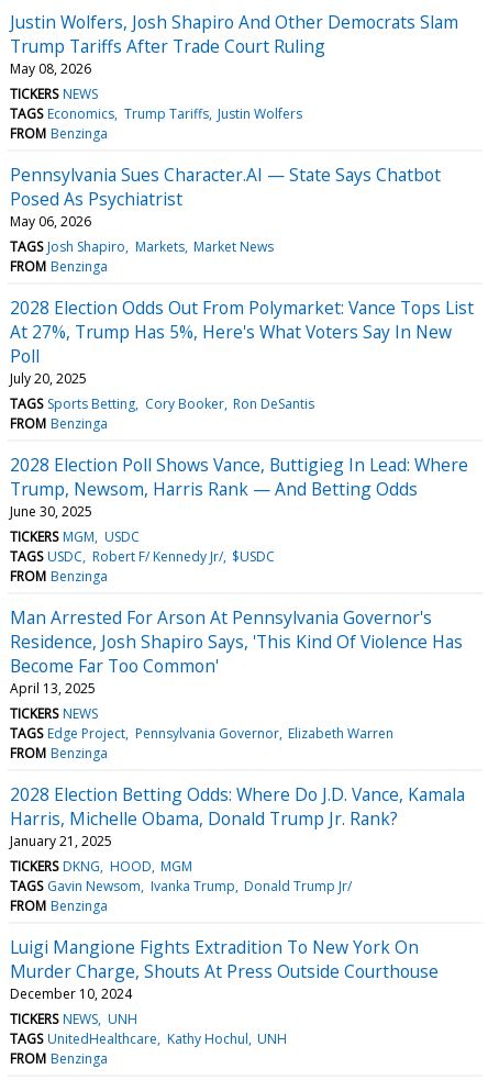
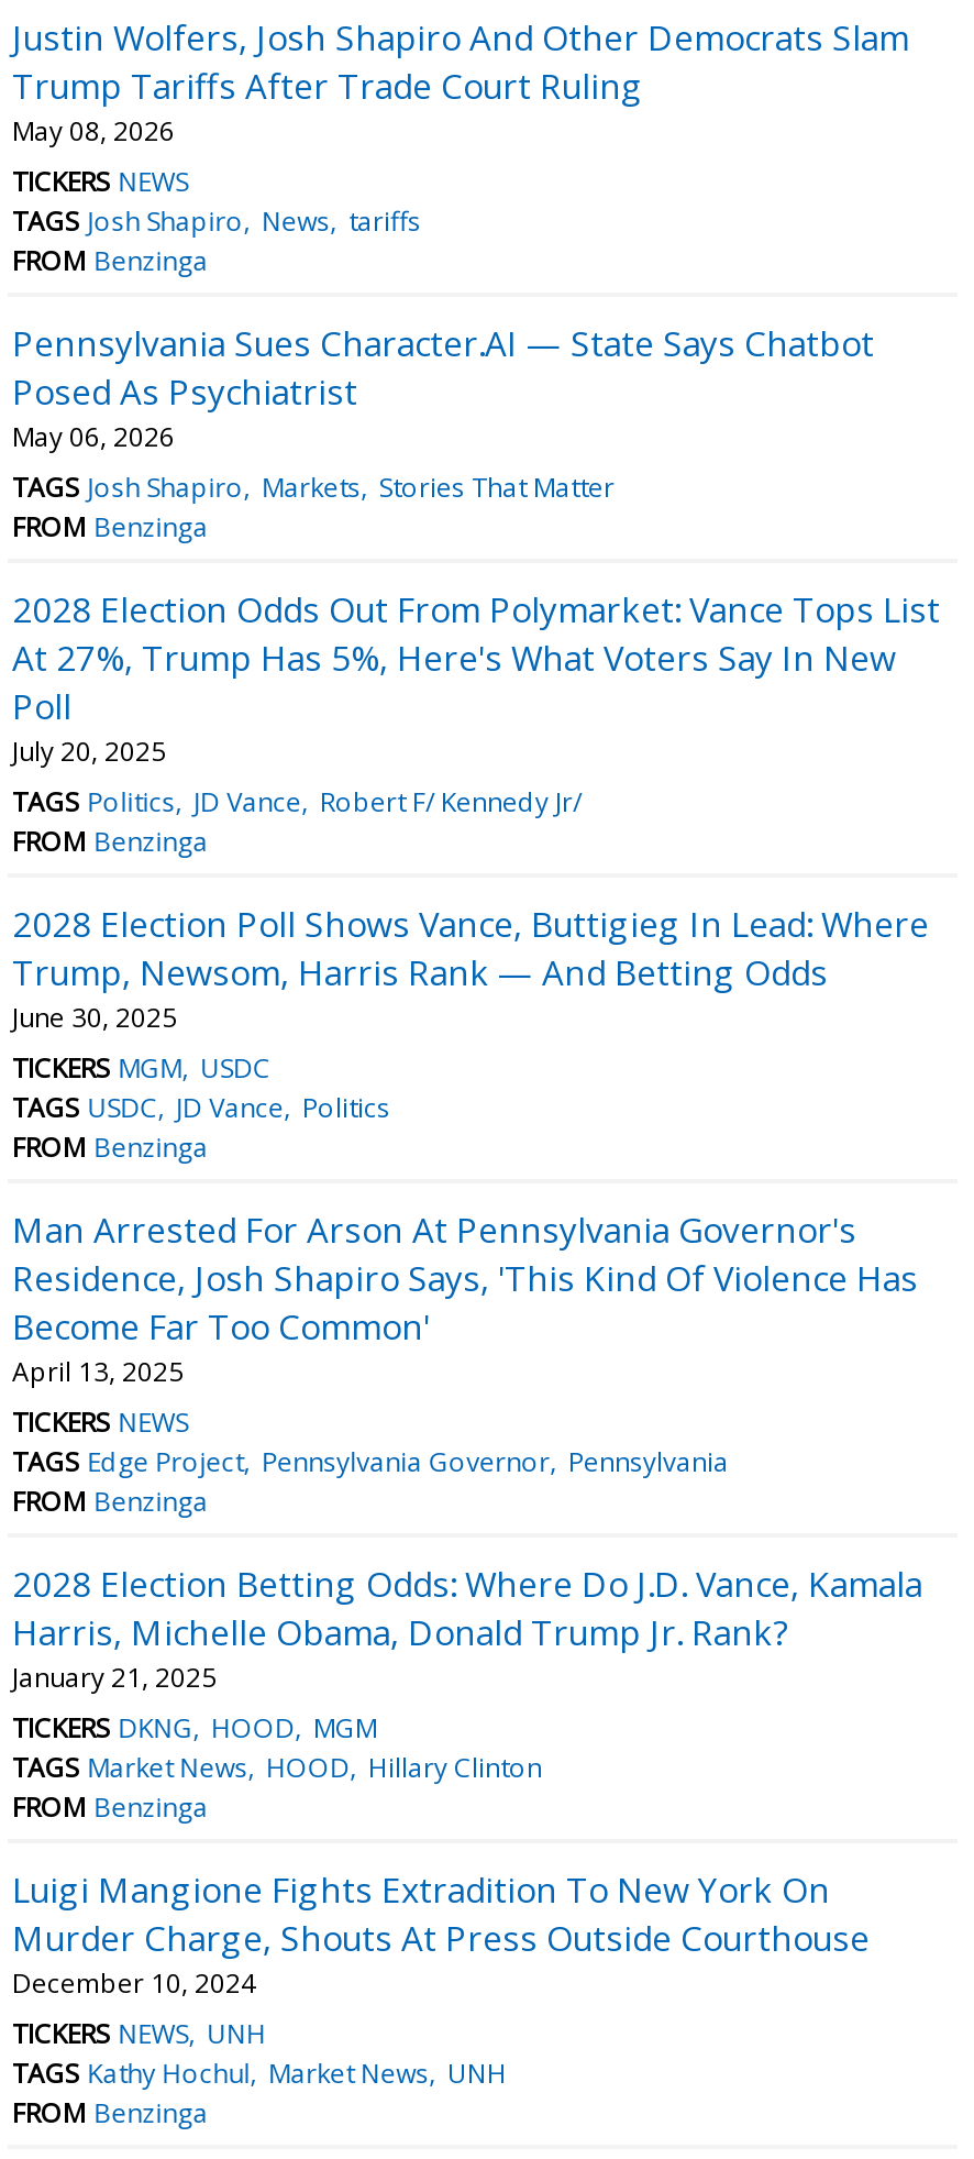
[10,104,302,123] TAGS Economics Trump Tariffs Justin Wolfers -> [12,202,421,240] TAGS Josh Shapiro News tariffs
[10,237,274,256] TAGS Josh Shapiro Markets Market News -> [12,468,614,506] TAGS Josh Shapiro Markets Stories That Matter
[10,394,314,413] TAGS Sports Betting Cory Booker Ron DeSantis -> [12,783,581,820] TAGS Politics JD Vance Robert F/ Kennedy Jr/
[10,547,275,566] TAGS USDC Robert F/ Kennedy Jr/ $USDC -> [12,1089,390,1126] TAGS USDC JD Vance Politics
[10,724,393,743] TAGS Edge Project Pennsylvania Governor Elizabeth Warren -> [12,1443,729,1480] TAGS Edge Project Pennsylvania Governor Pennsylvania
[10,877,352,895] TAGS Gavin Newsom Ivanka Trump Donald Trump Jr/ -> [12,1749,542,1786] TAGS Market News HOOD Hillary Clinton
[10,1029,287,1048] TAGS UnitedHealthcare Kathy Hochul UNH -> [12,2054,507,2092] TAGS Kathy Hochul Market News UNH

